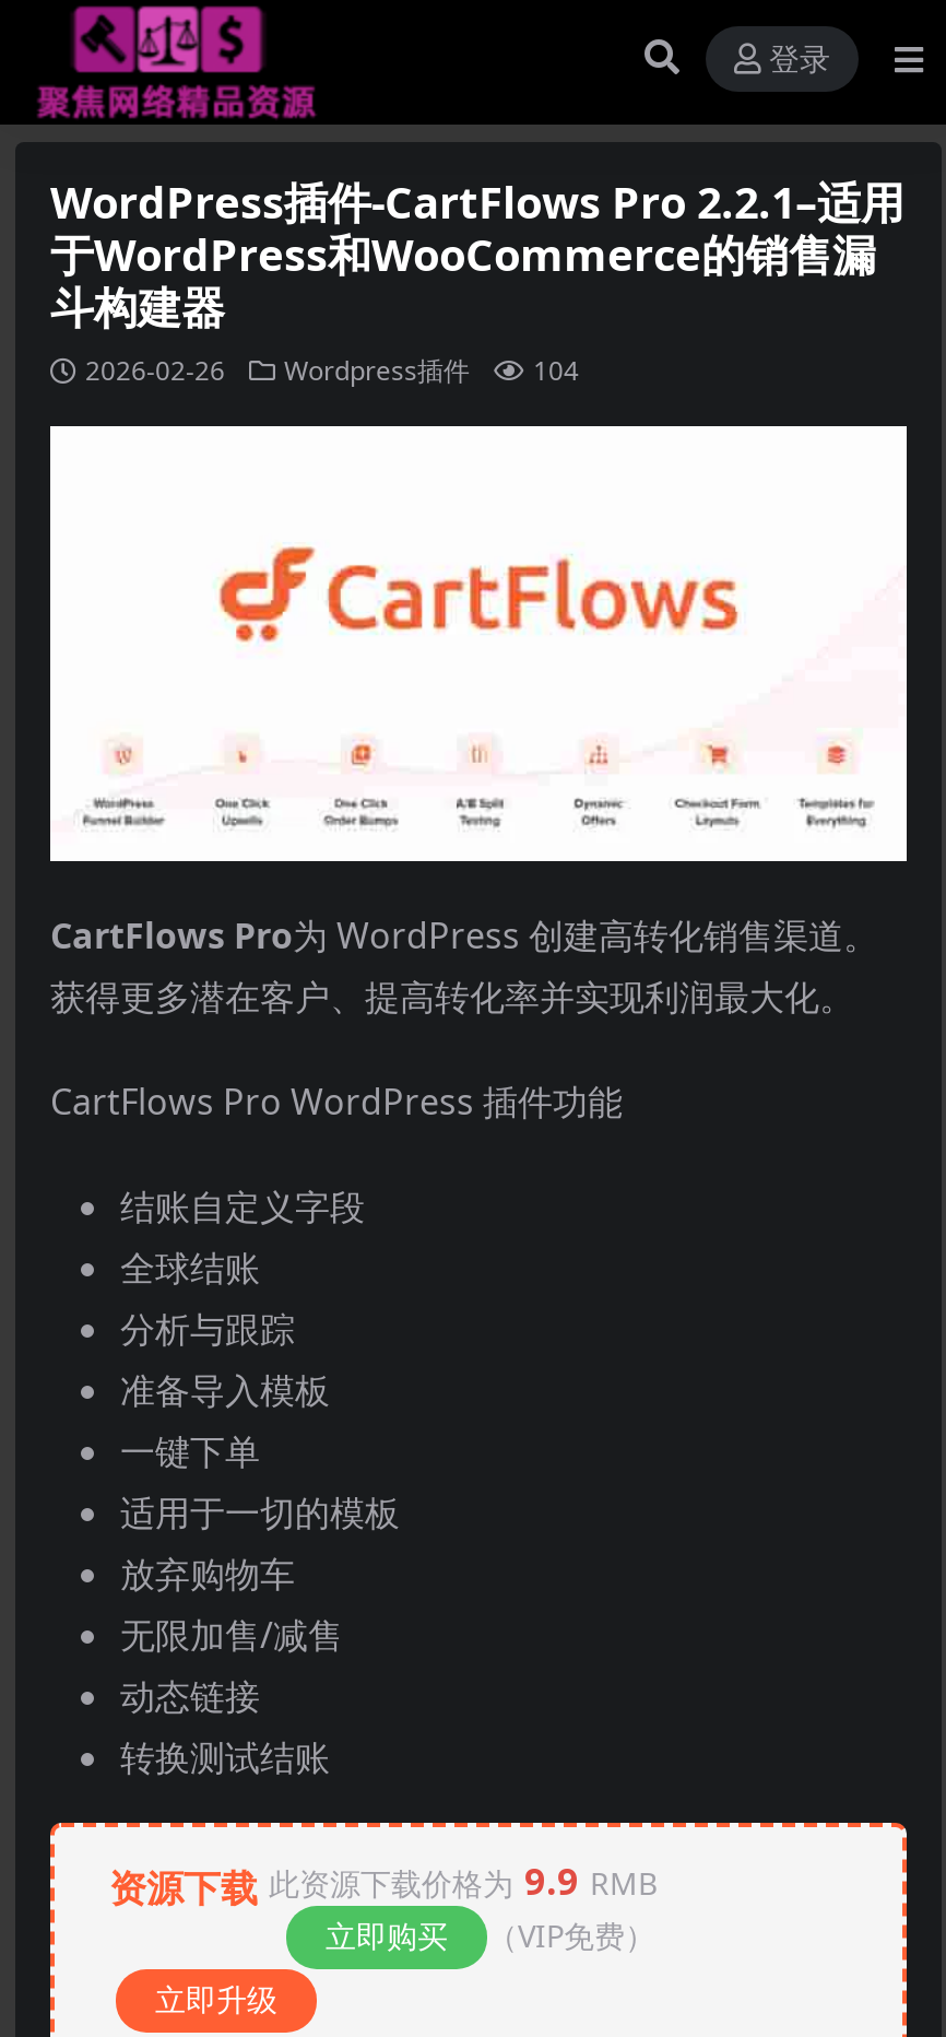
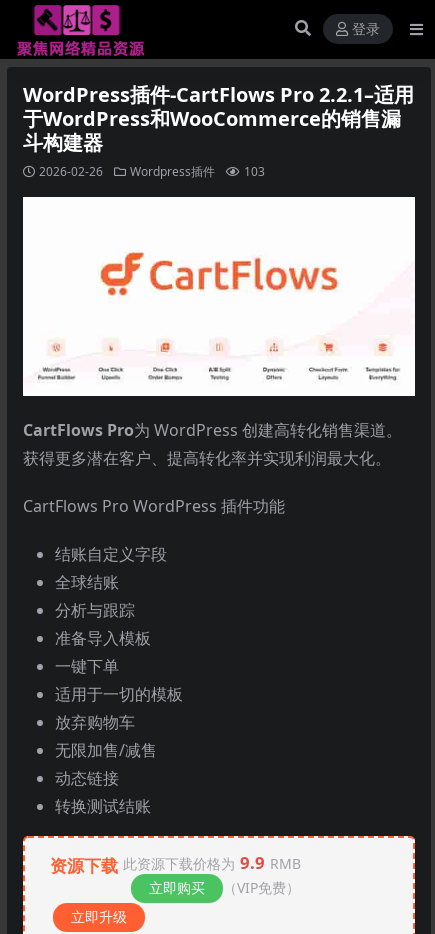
[85,352,579,389] 2026-02-26 Wordpress插件 104 -> [39,163,265,180] 2026-02-26 Wordpress插件 103

